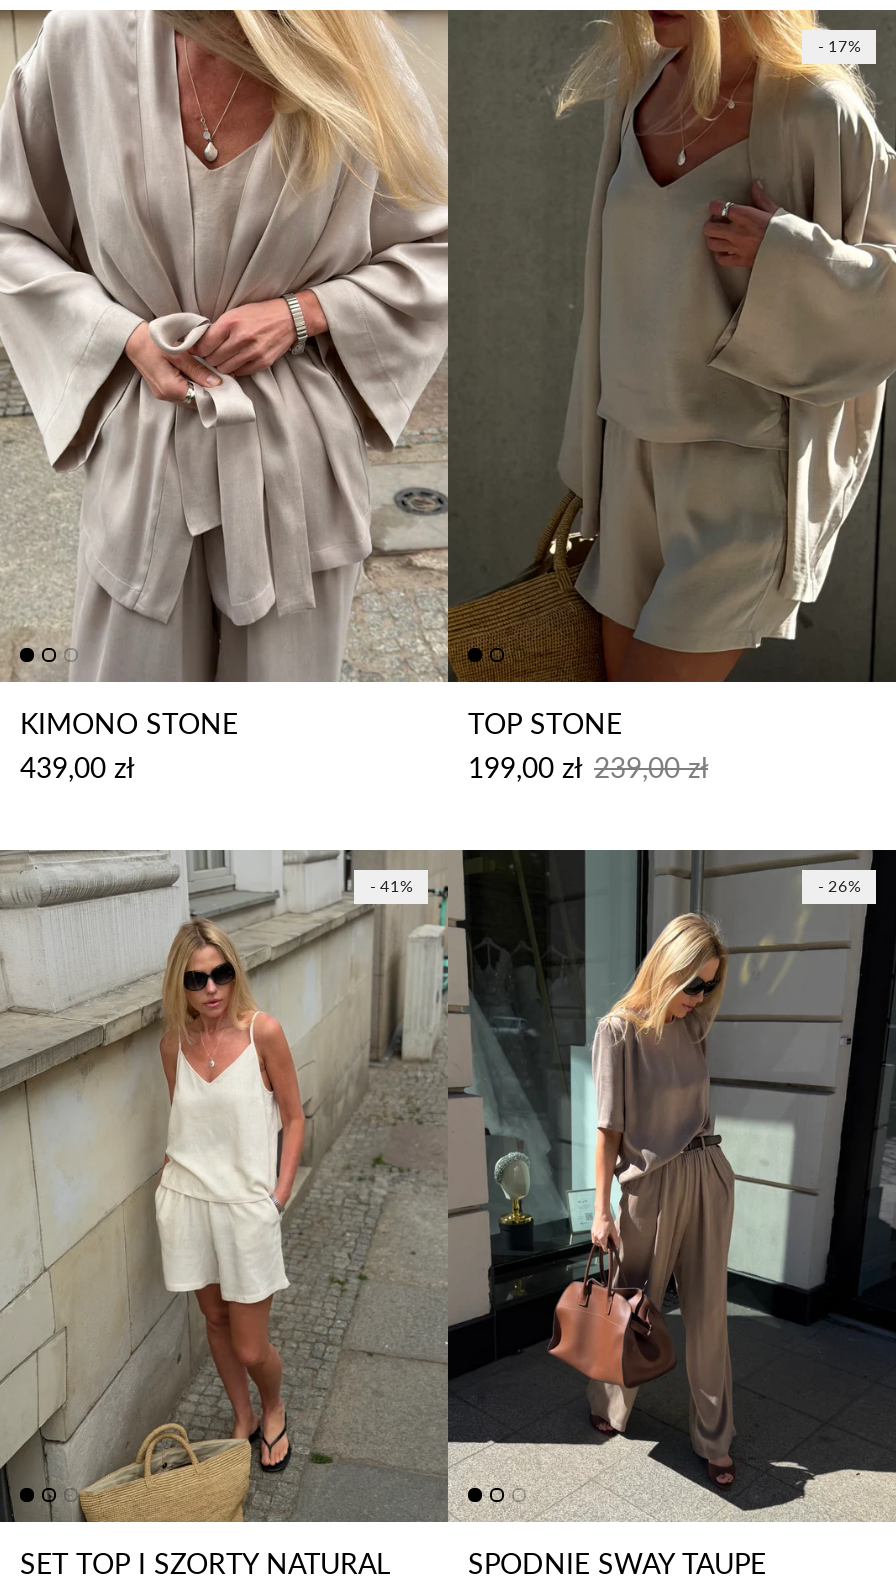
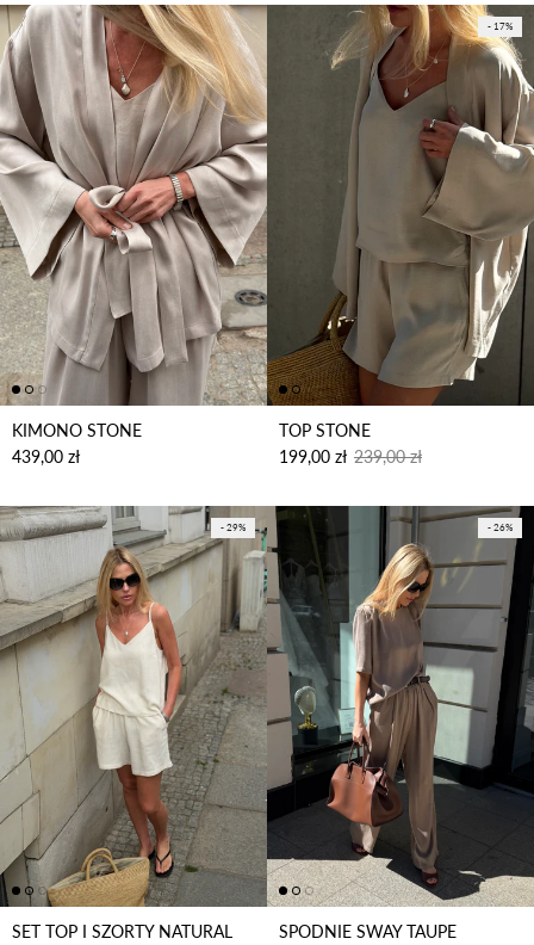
[370,876,412,896] - 41% -> [221,521,246,533] - 29%

